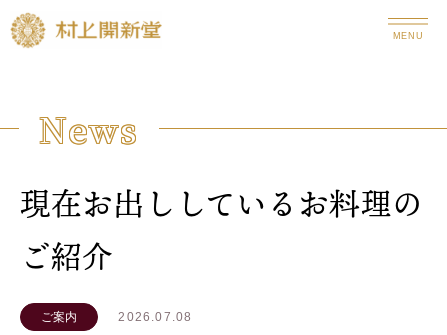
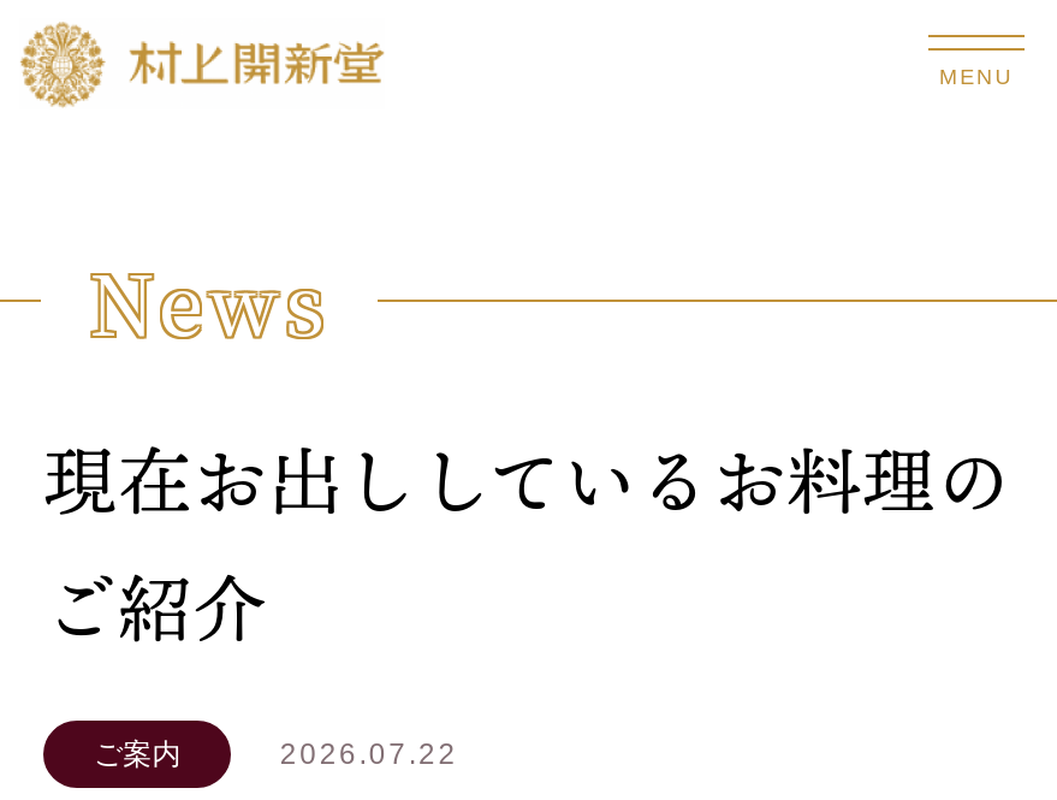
[118,309,192,323] 2026.07.08 -> [280,736,458,770] 2026.07.22

